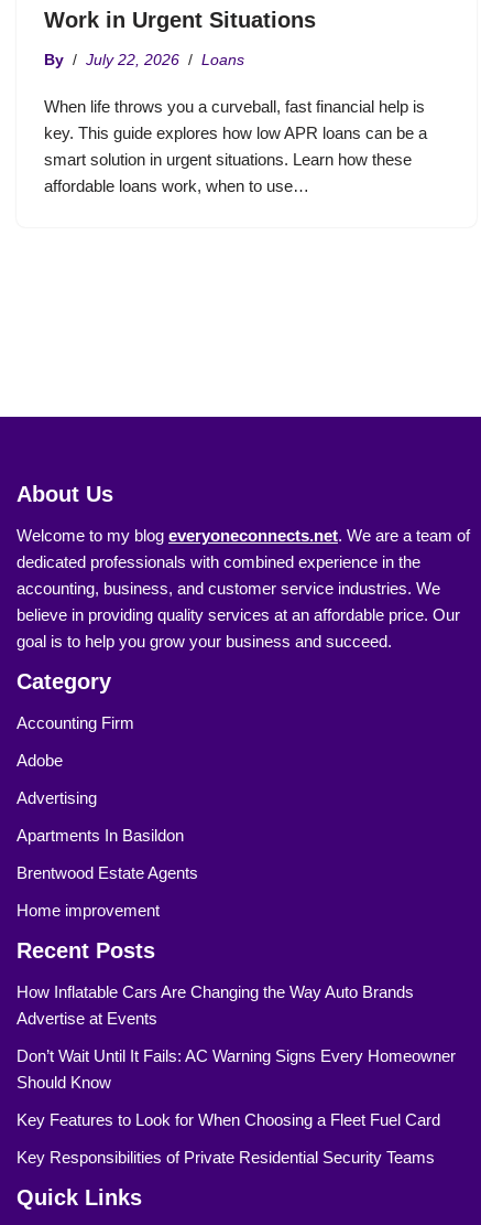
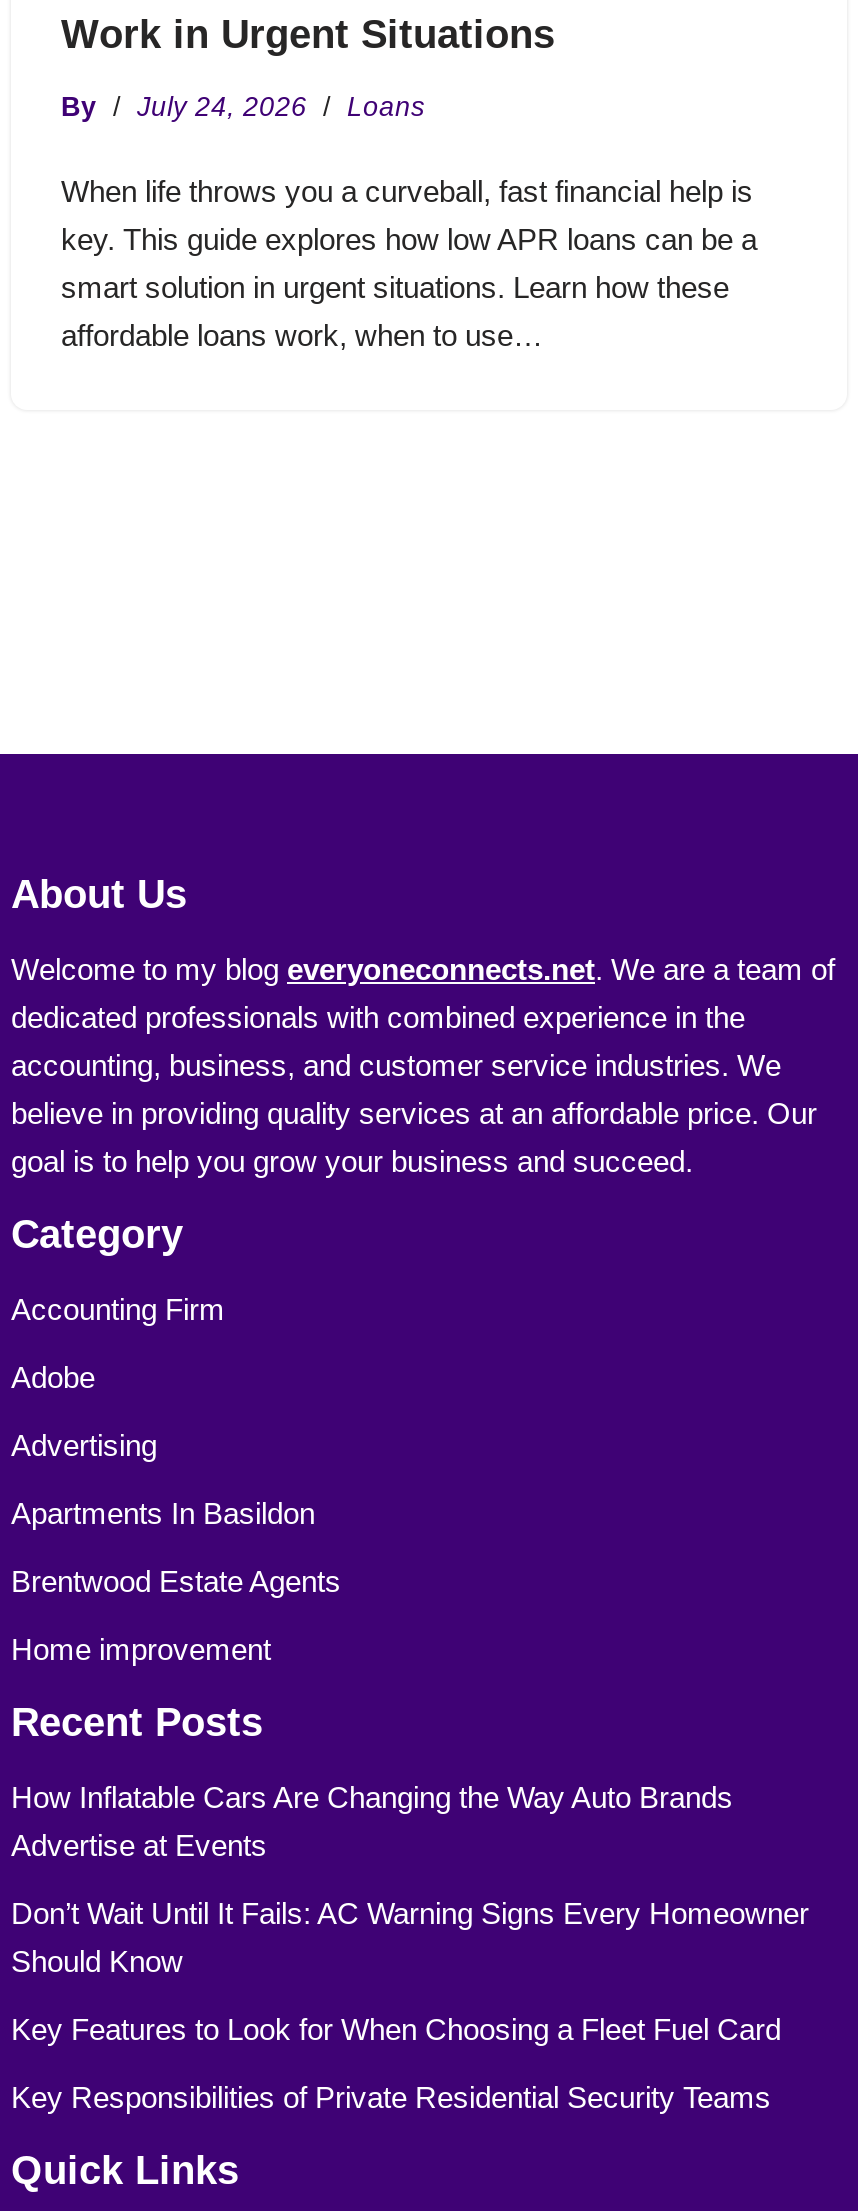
[44,52,244,68] By July 22, 2026 Loans -> [61,92,425,122] By July 24, 2026 Loans

